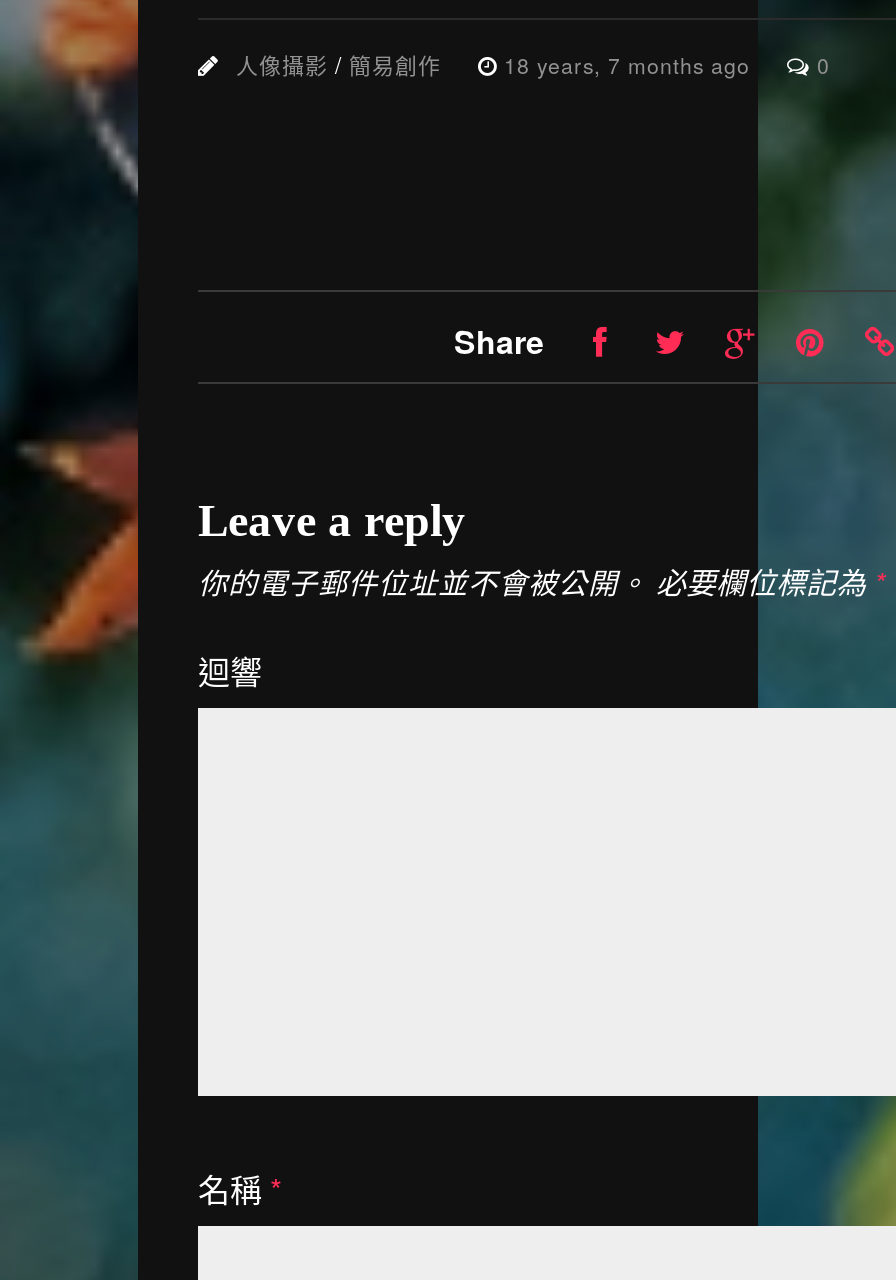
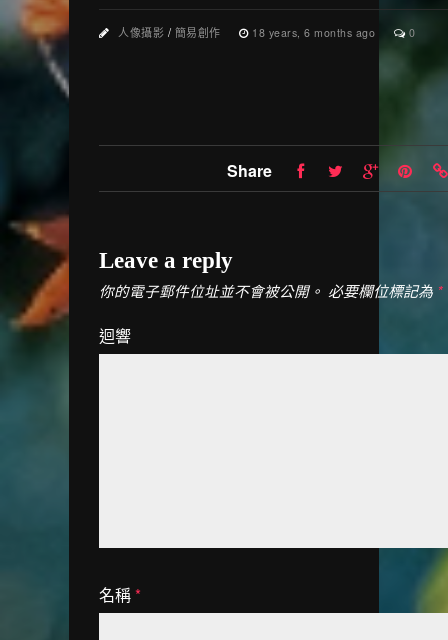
[504,49,757,79] 18 years, 7 months ago -> [252,25,378,40] 18 years, 6 months ago

